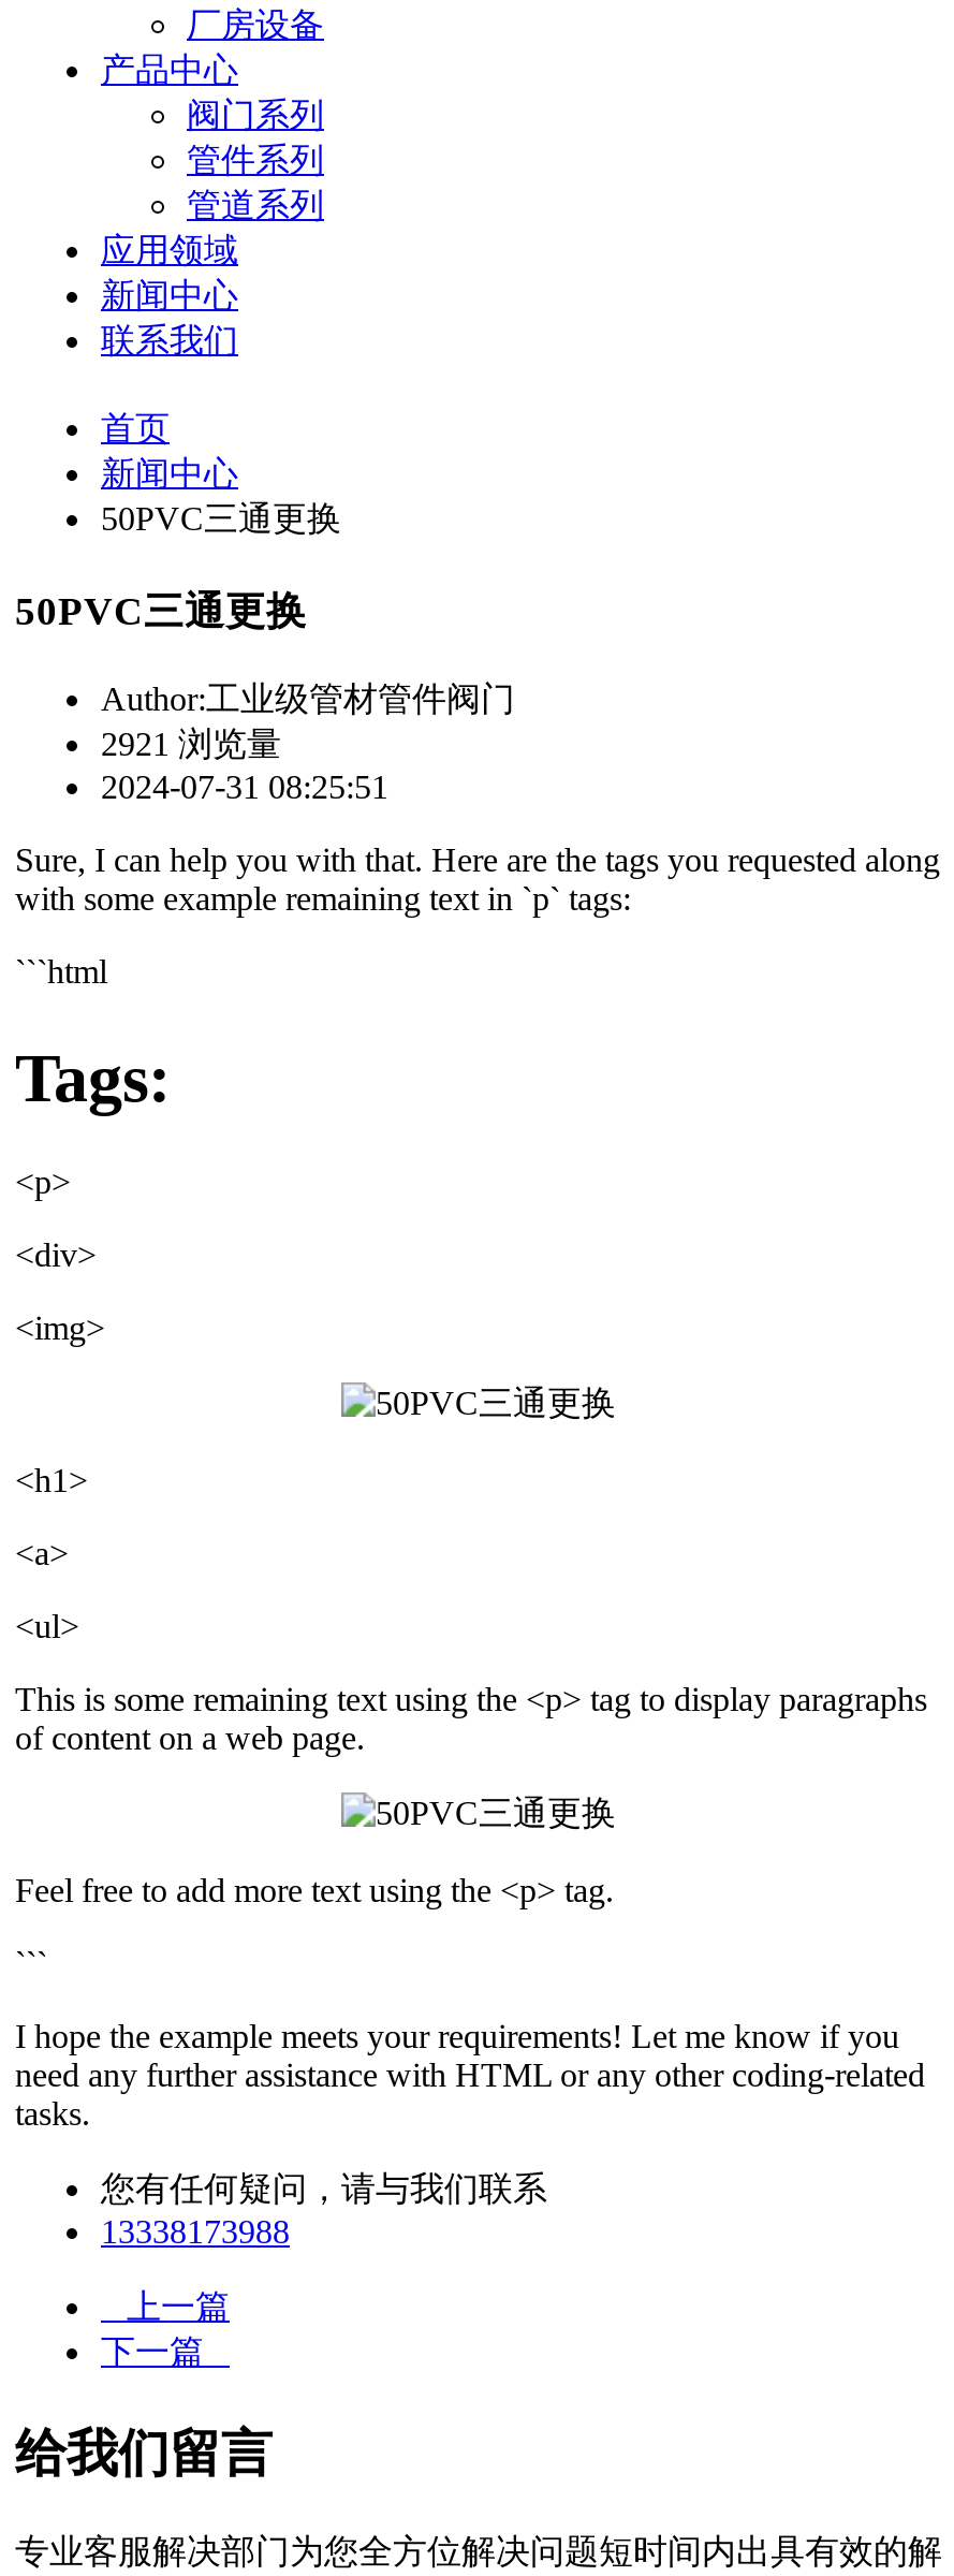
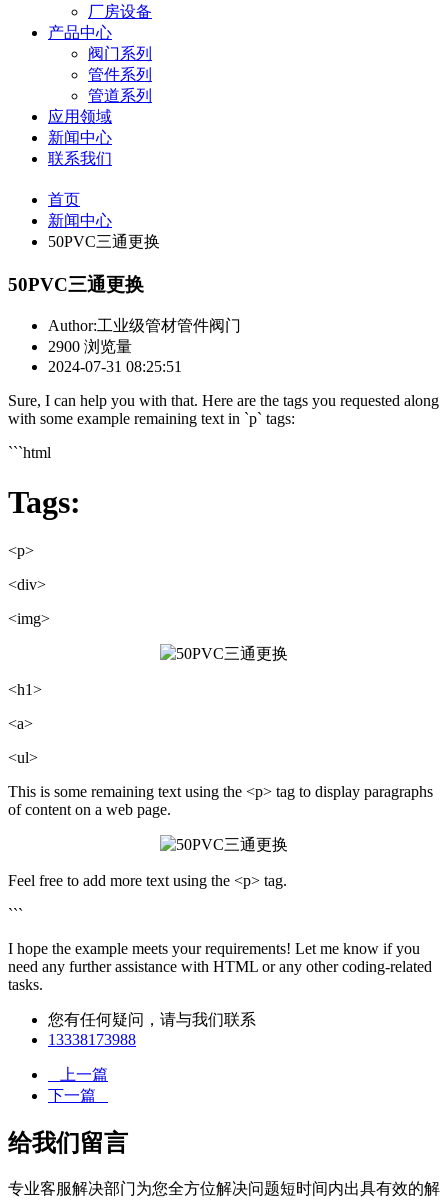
[101,726,281,763] 2921 浏览量 -> [48,338,132,355] 2900 浏览量

